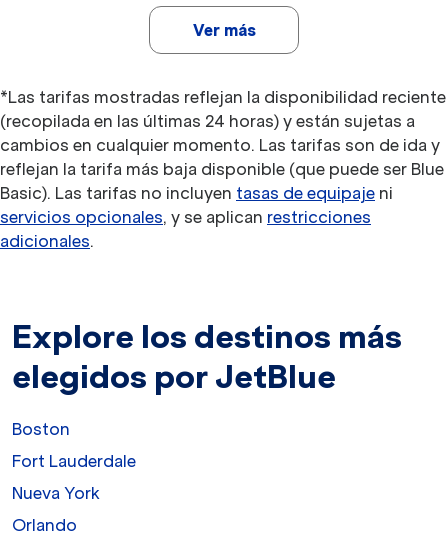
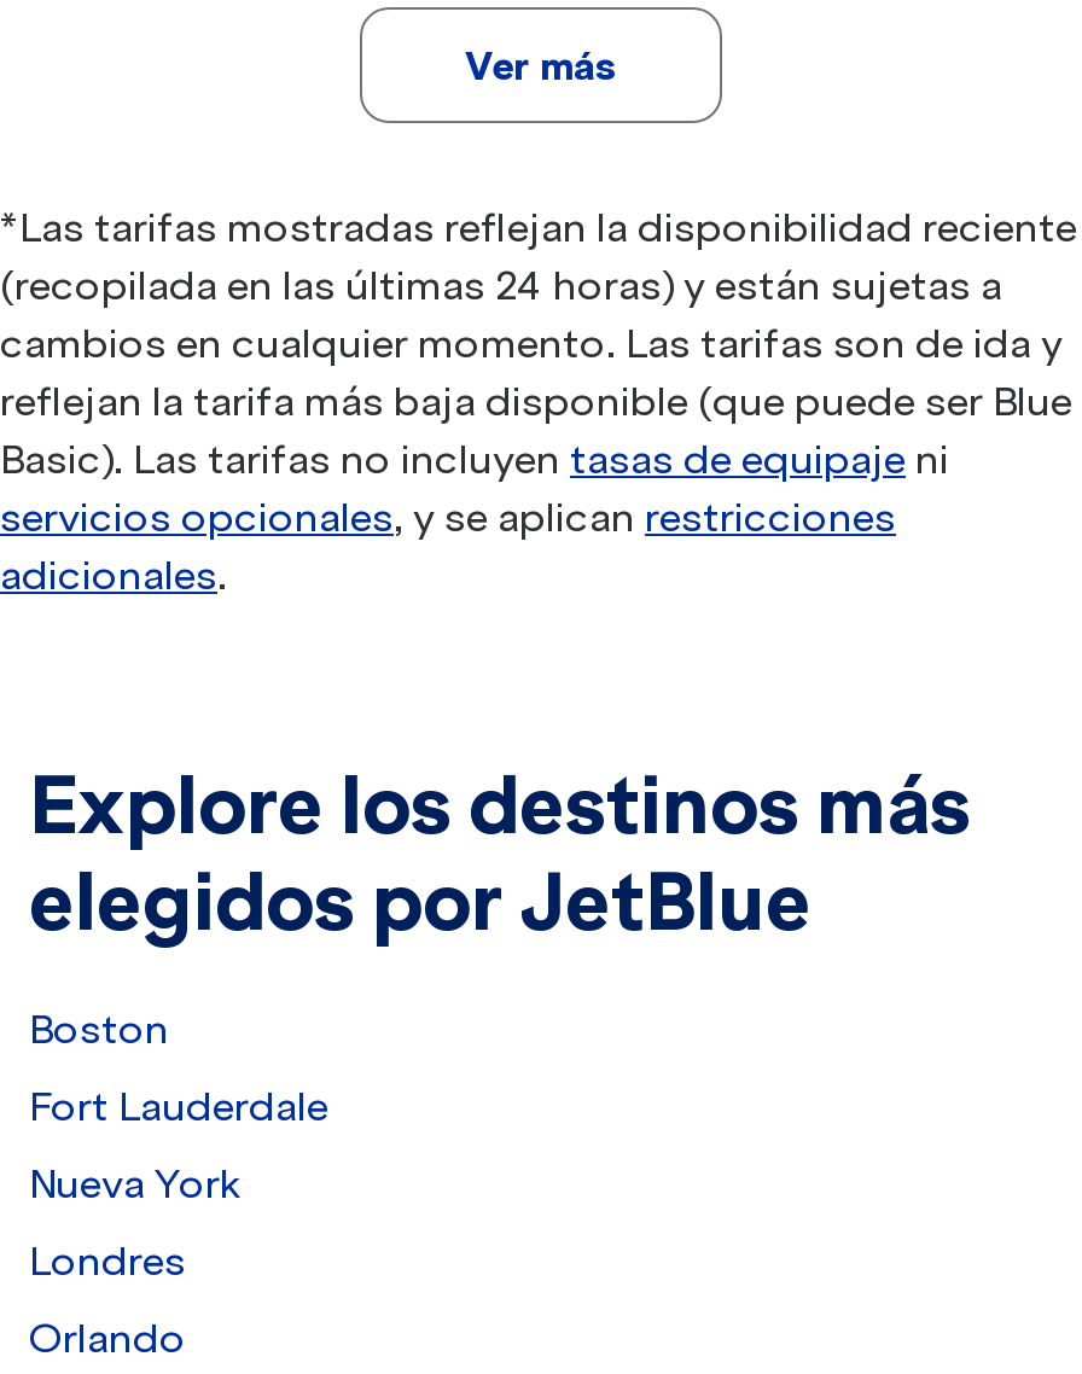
none -> [29,1236,186,1285] Londres

